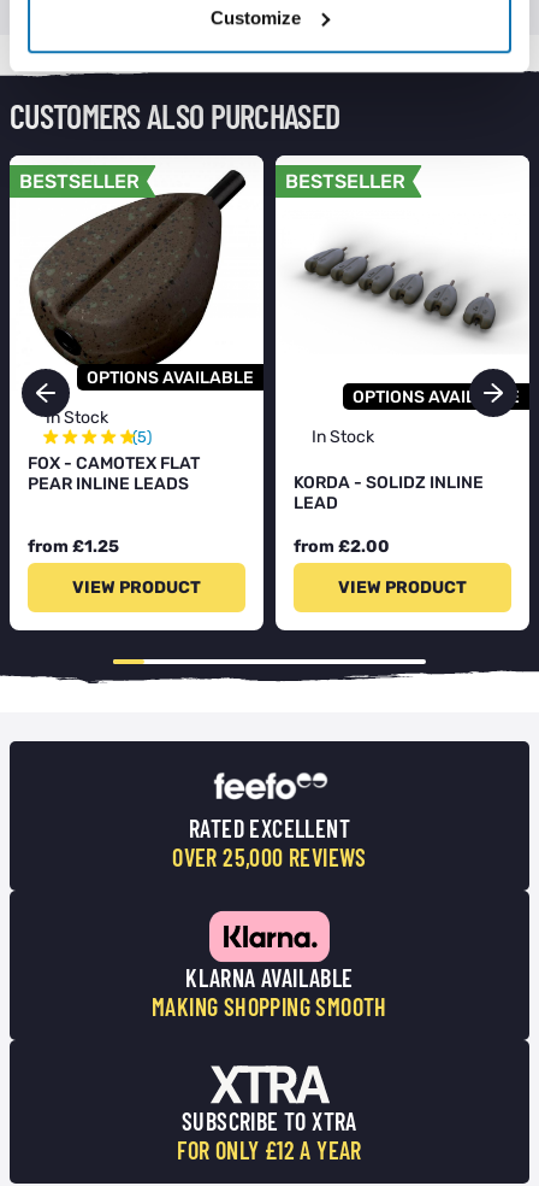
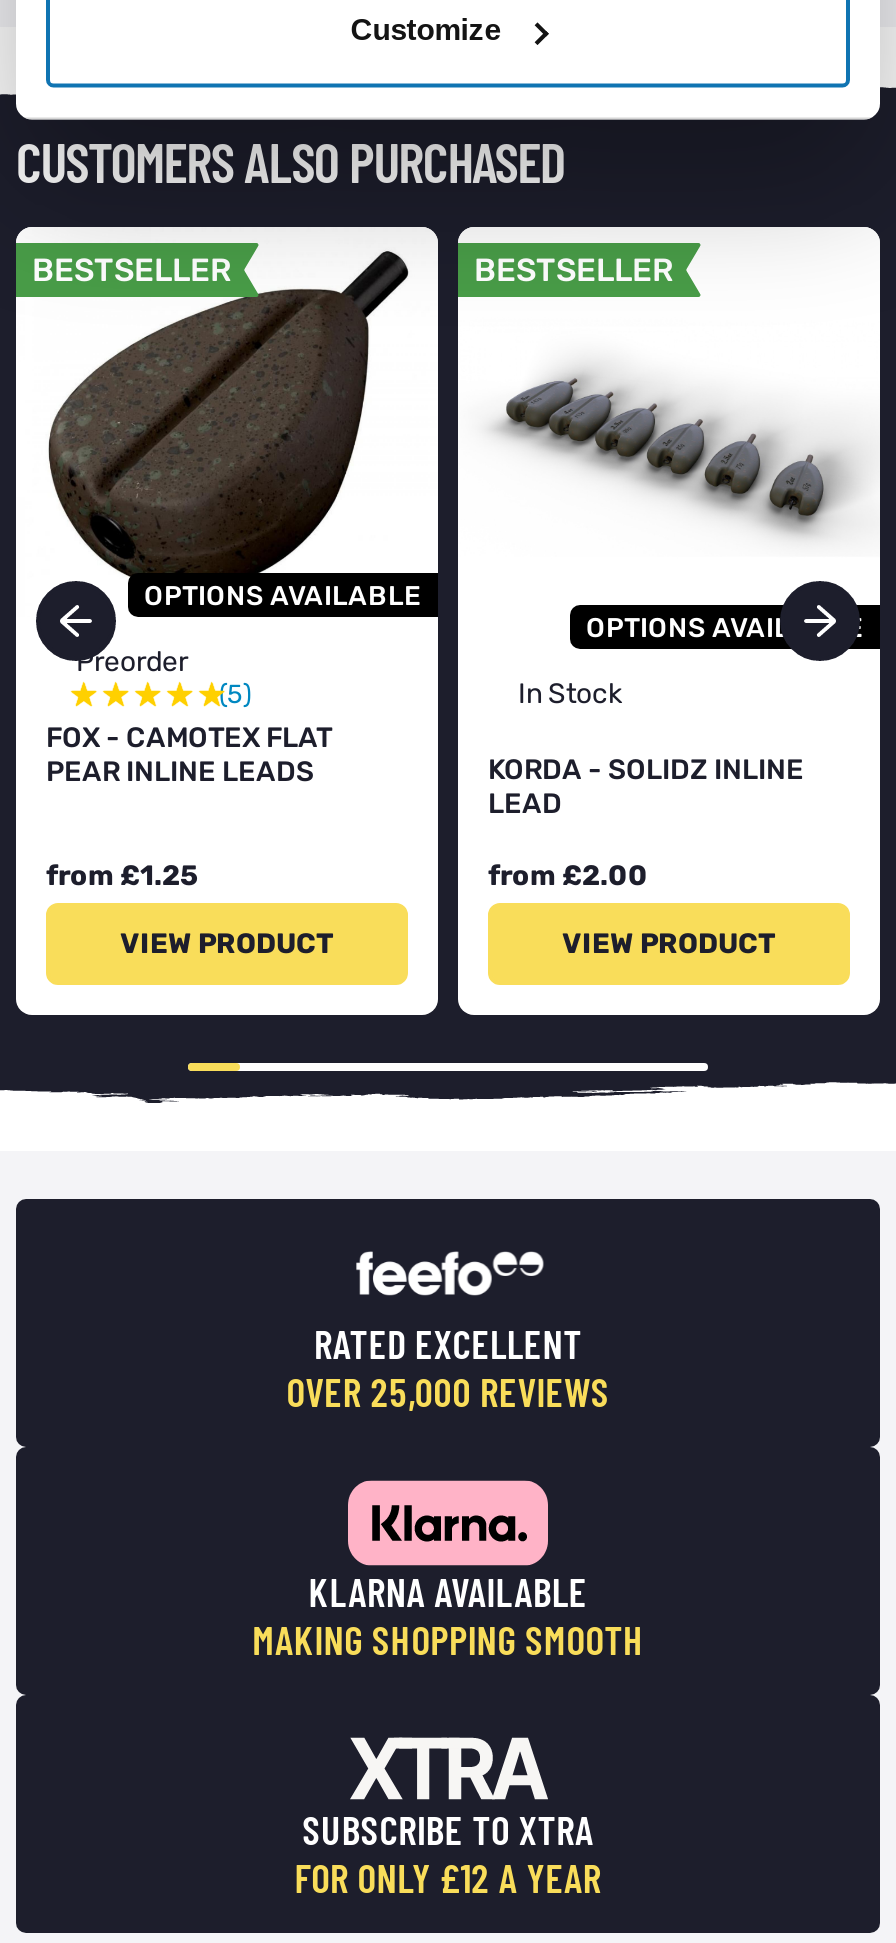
[46,407,108,428] In Stock -> [76,645,188,679] Preorder

